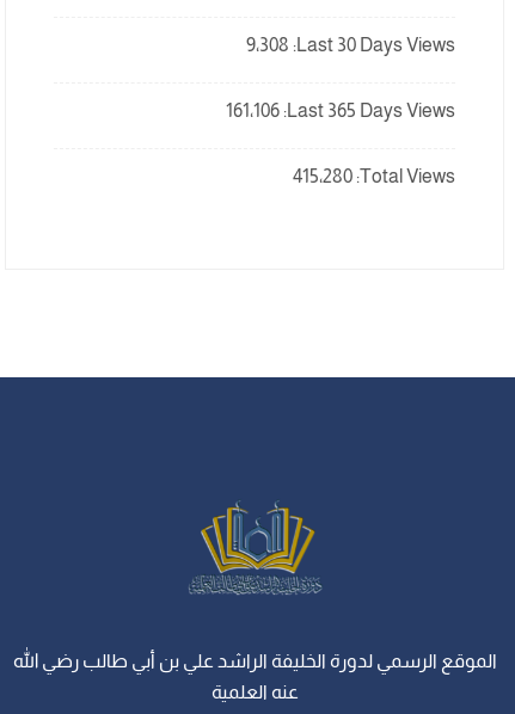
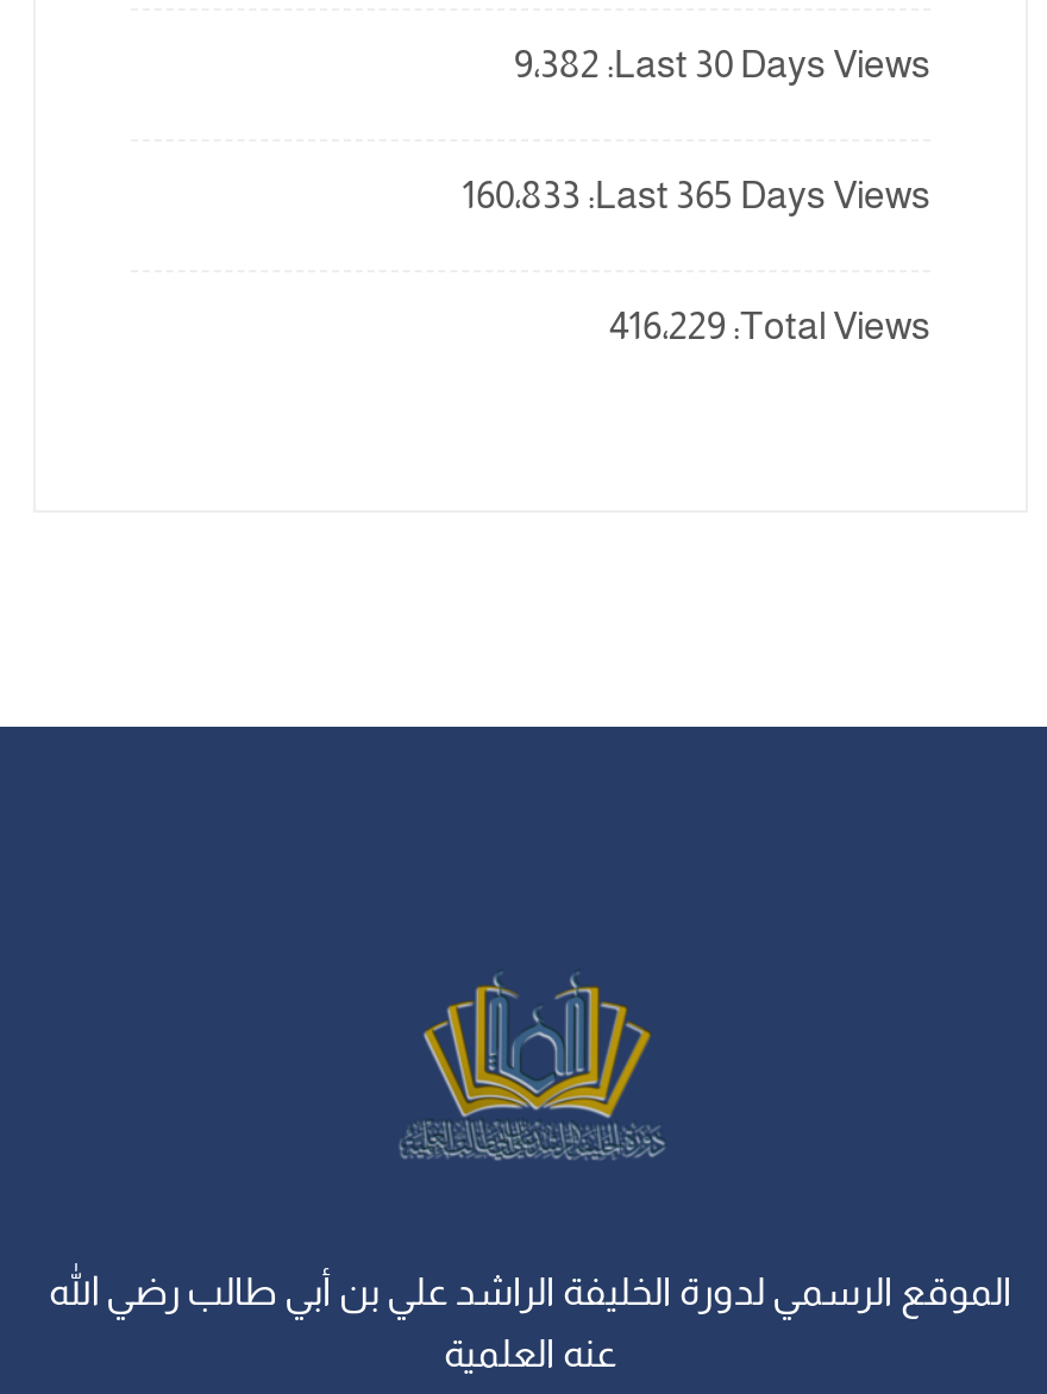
[246,35,455,55] 9٬308 Last 30 Days Views: -> [514,44,930,84] 9٬382 Last 30 Days Views:
[226,100,455,120] 161٬106 Last 365 Days Views: -> [462,175,930,215] 160٬833 Last 365 Days Views:
[293,166,455,186] 415٬280 Total Views: -> [609,305,930,346] 416٬229 Total Views:

